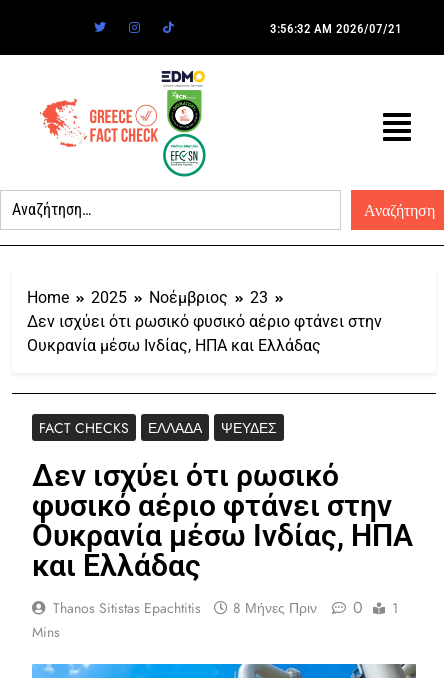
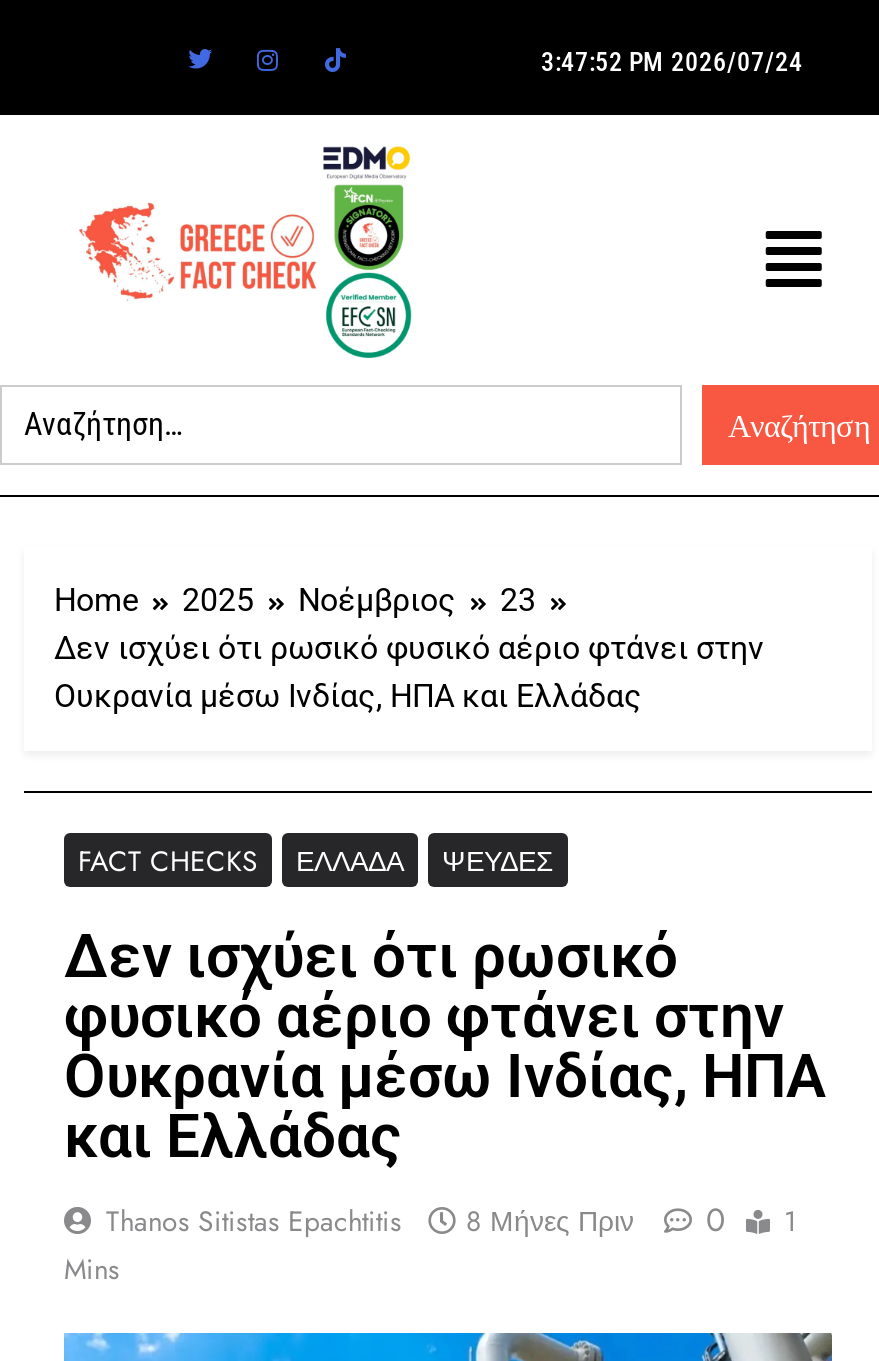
[270,21,402,36] 3:56:32 AM 2026/07/21 -> [541,47,803,77] 3:47:52 PM 2026/07/24

